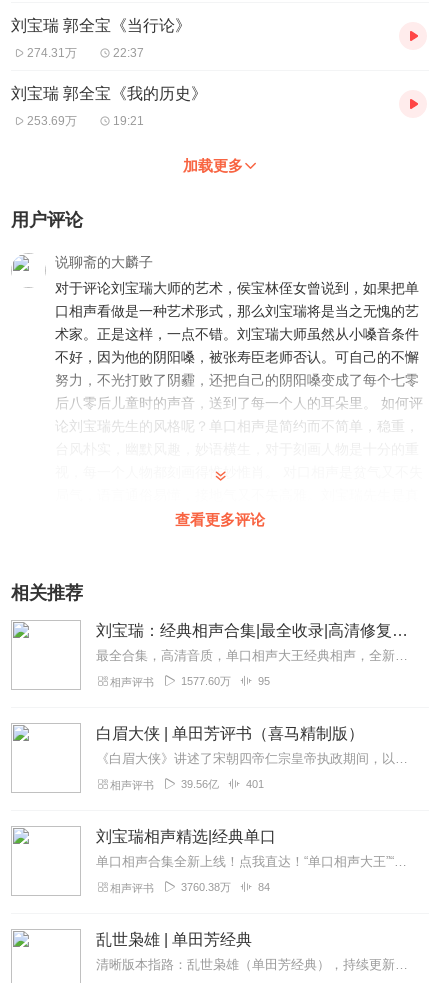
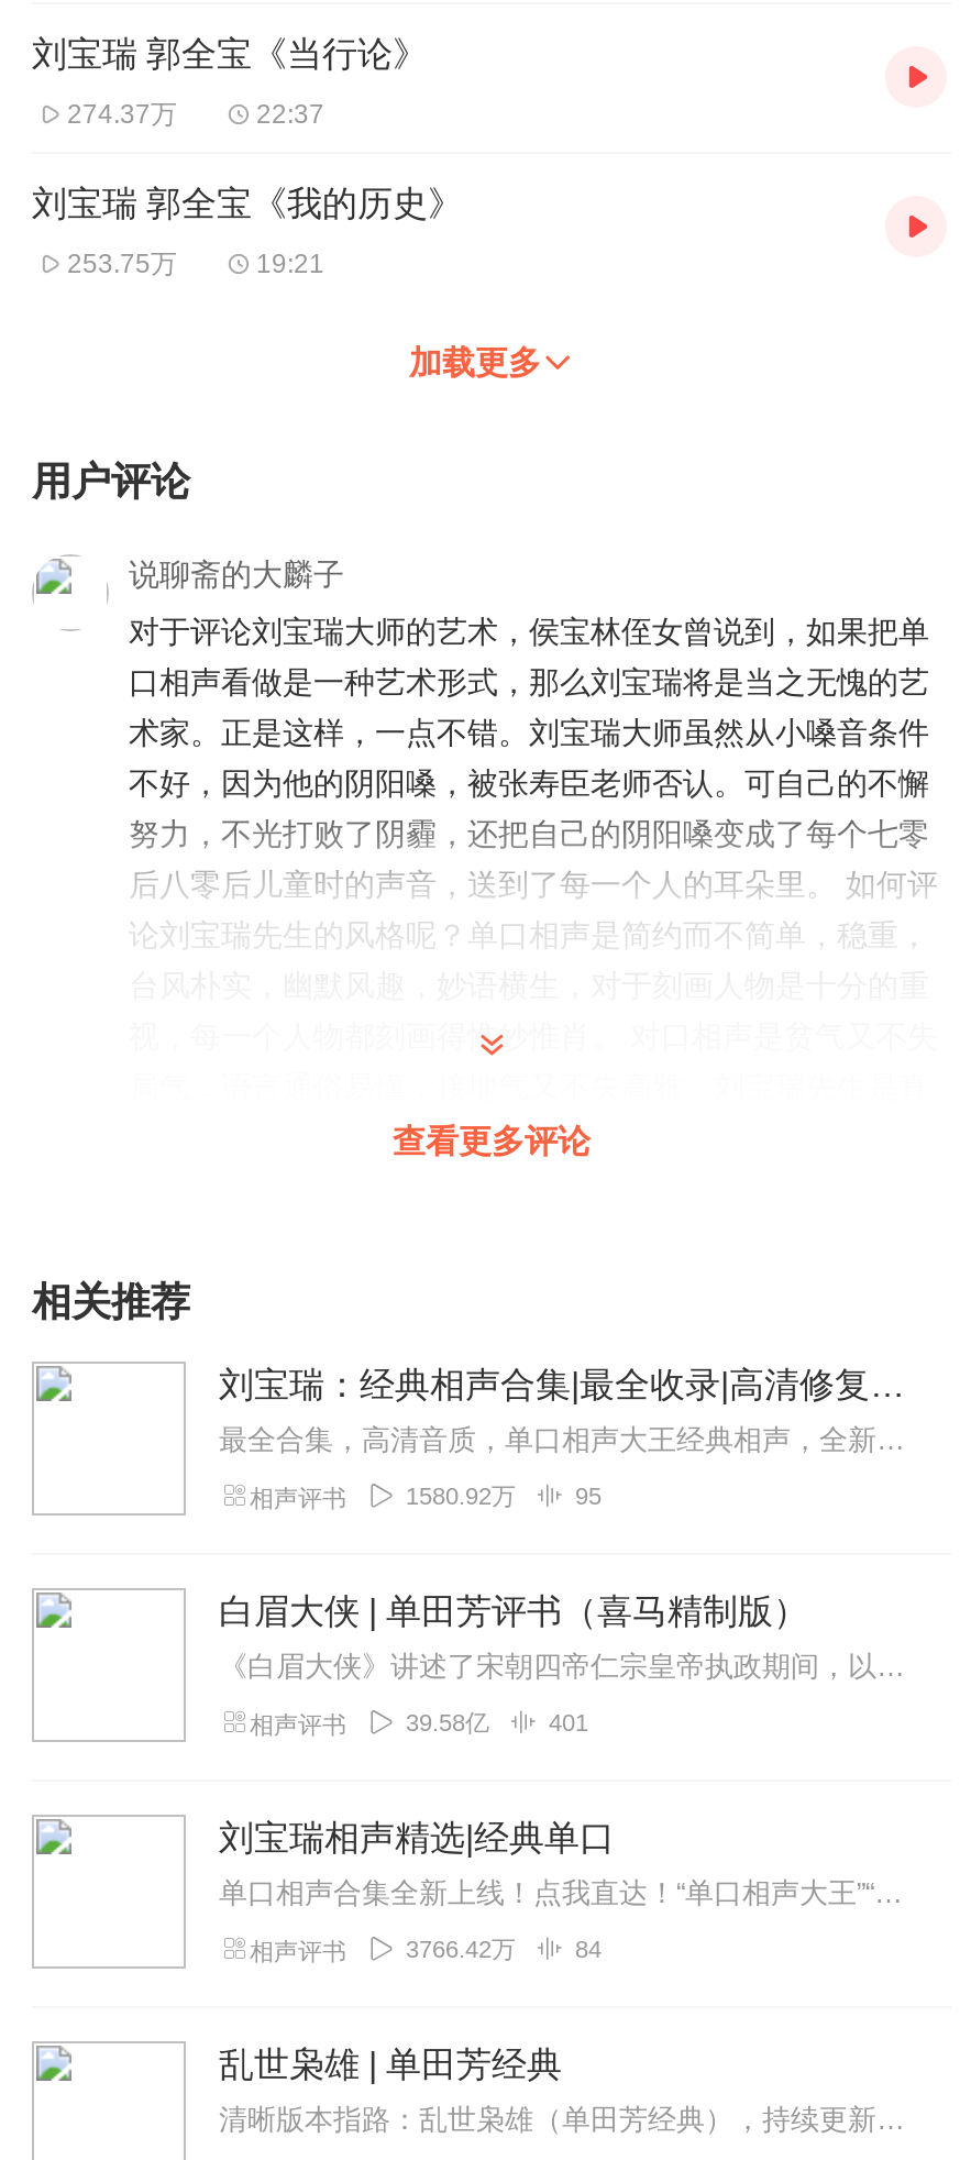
[27,46,77,60] 274.31万 -> [67,99,177,129] 274.37万
[27,114,77,128] 253.69万 -> [67,248,177,279] 253.75万
[181,675,231,687] 1577.60万 -> [406,1483,516,1509] 1580.92万
[181,778,219,790] 39.56亿 -> [406,1709,489,1735] 39.58亿
[181,881,231,893] 3760.38万 -> [406,1936,516,1962] 3766.42万

